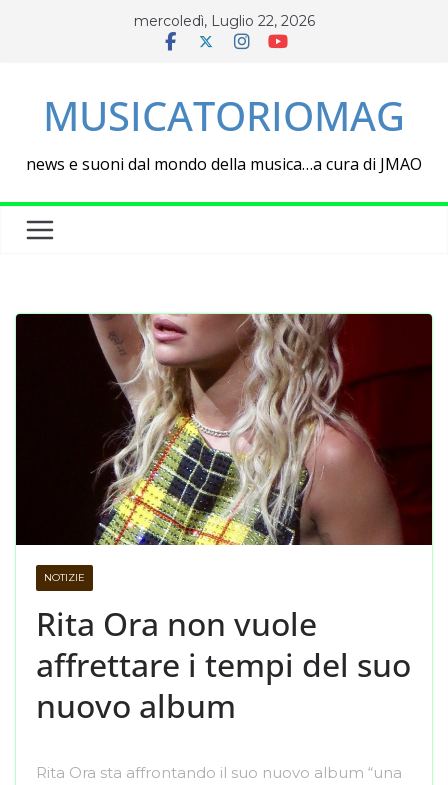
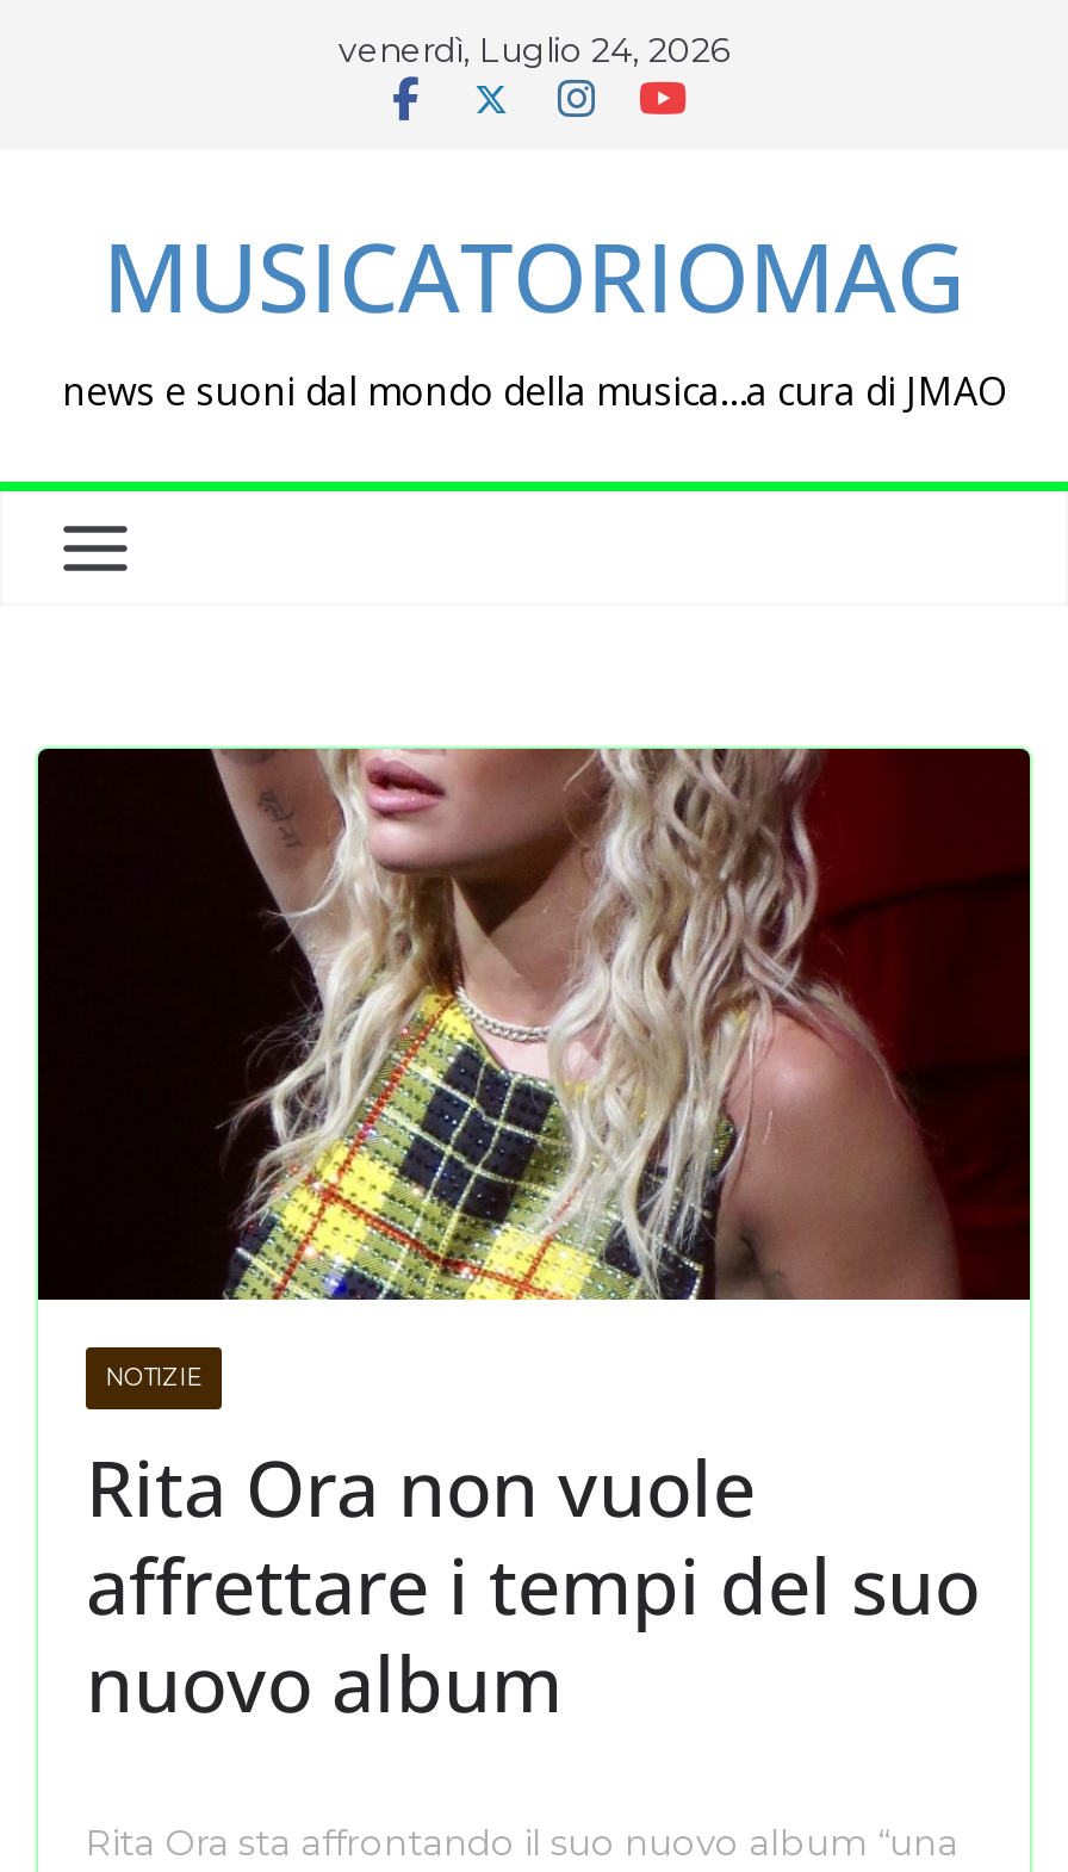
[133,12,314,30] mercoledì, Luglio 22, 2026 -> [339,29,729,72] venerdì, Luglio 24, 2026

